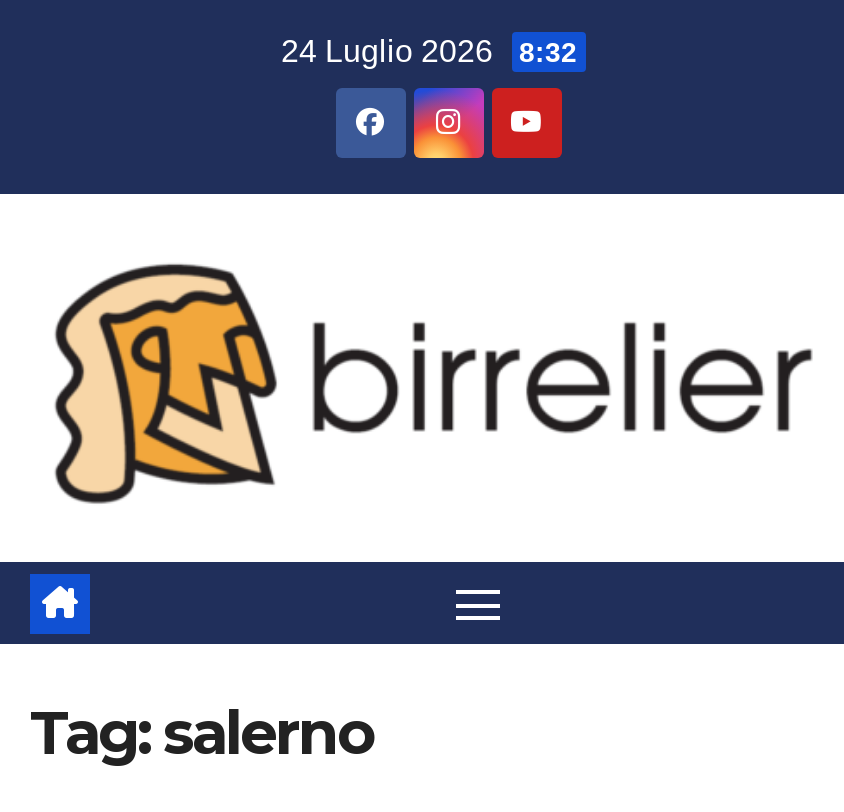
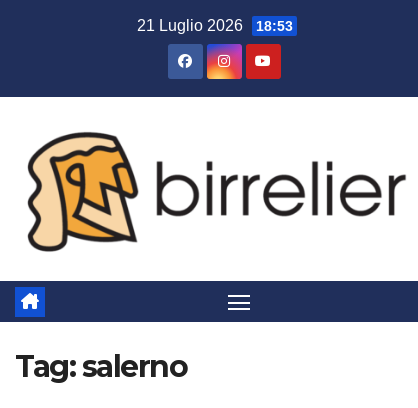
[281,34,577,68] 24 Luglio 2026 8:32 -> [136,17,292,34] 21 Luglio 2026 18:53

